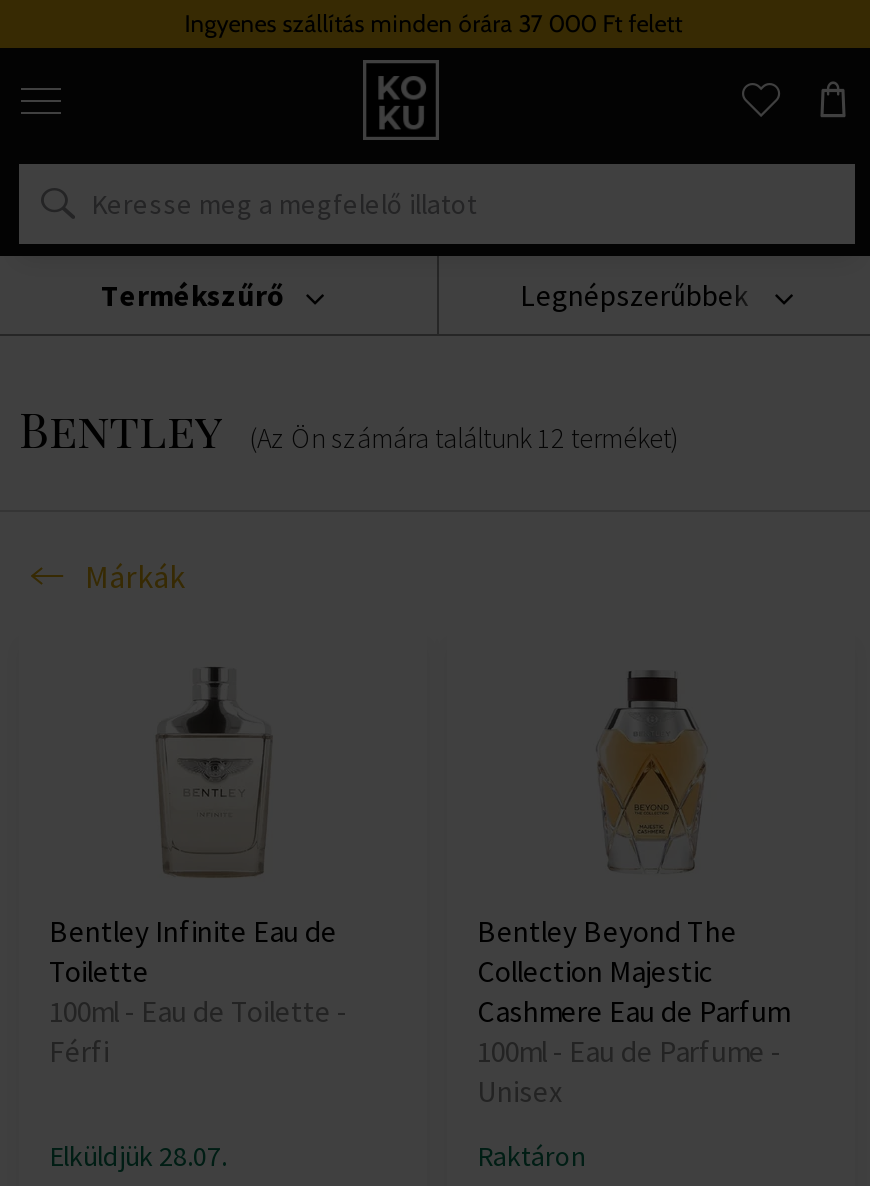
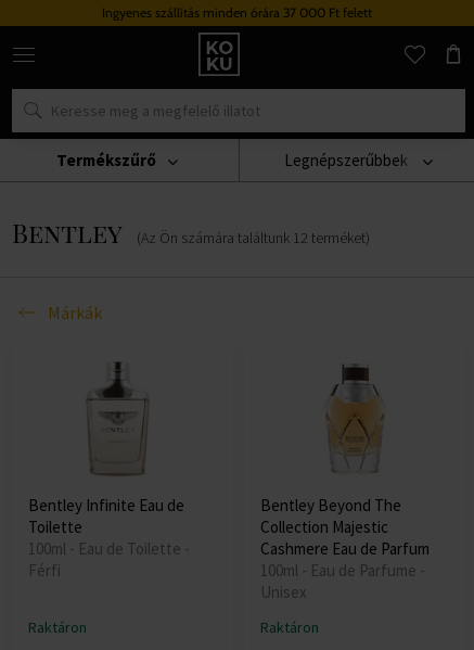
[49,1139,227,1175] Elküldjük 28.07. -> [28,618,87,637] Raktáron

